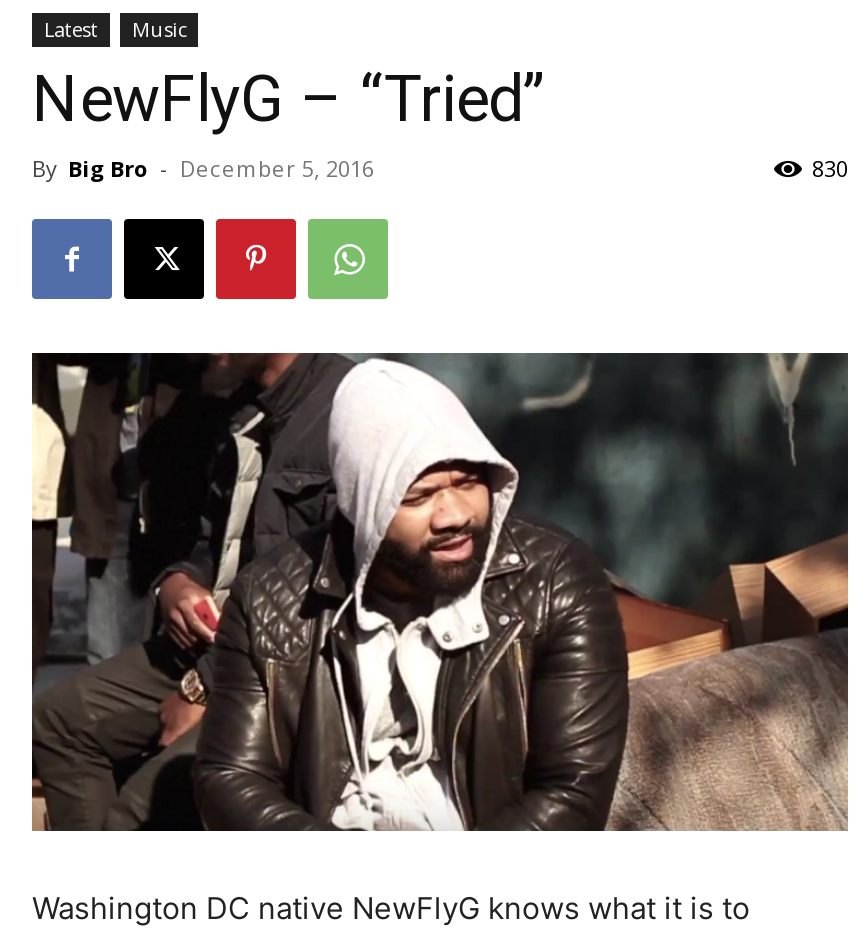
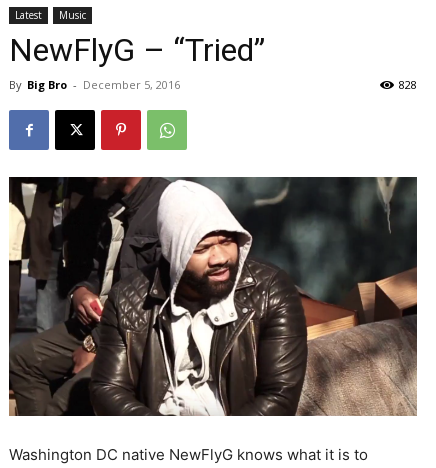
[812,153,848,183] 830 -> [399,77,417,92] 828

